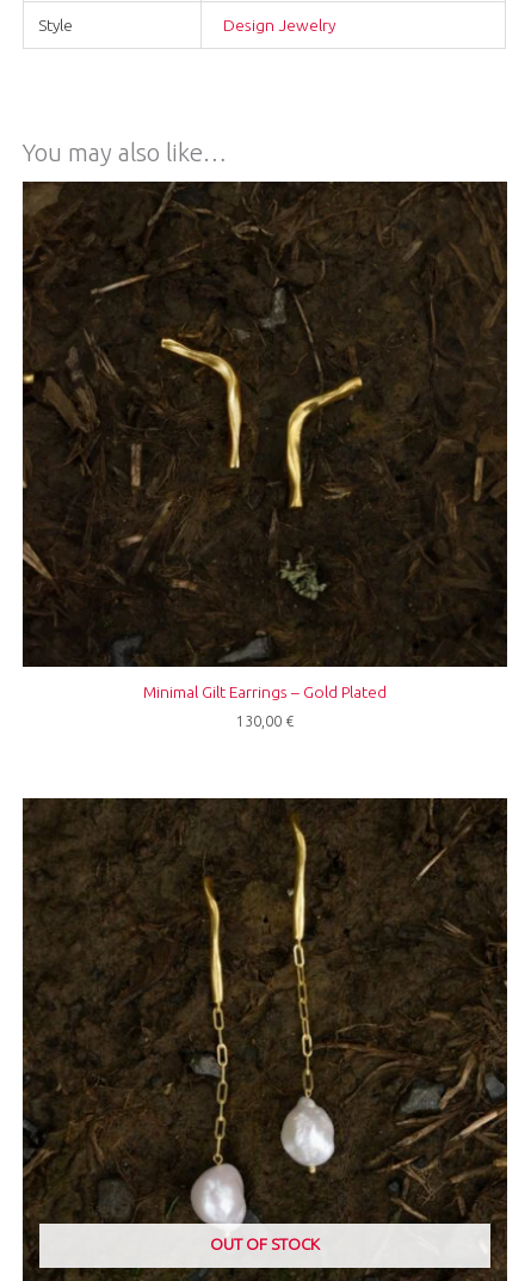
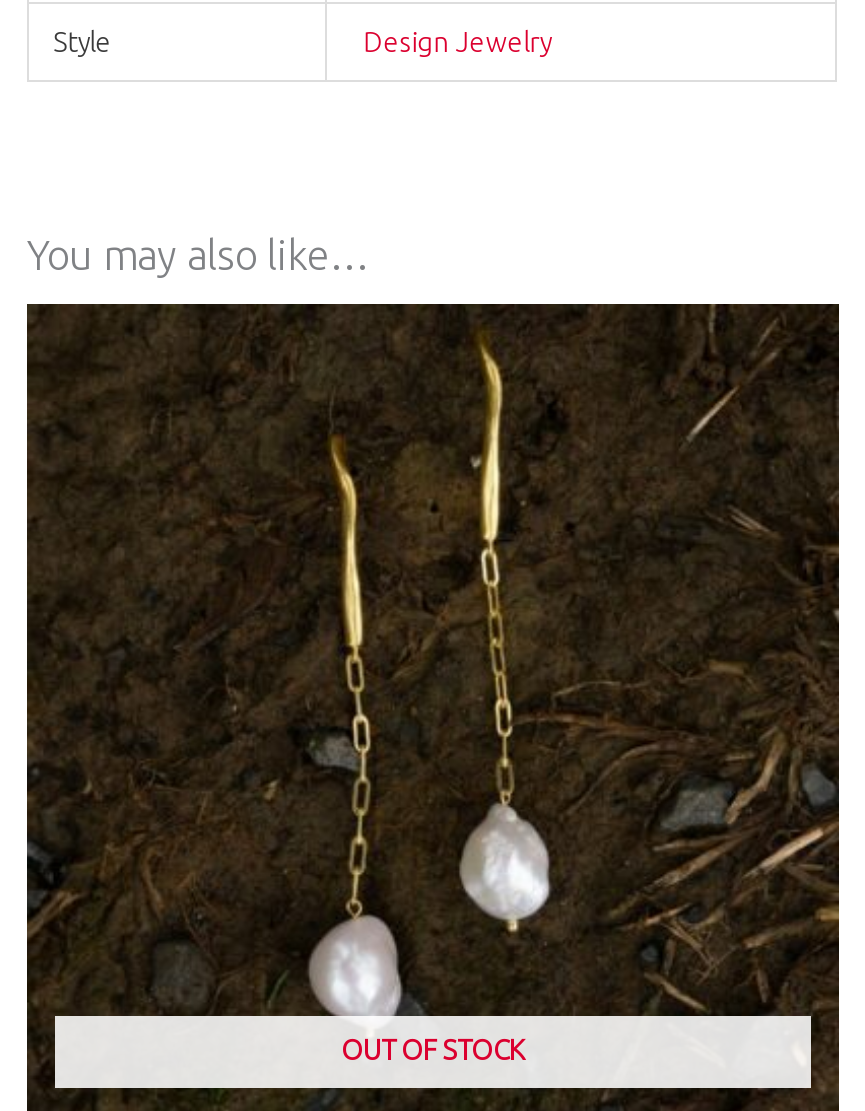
[23,182,507,728] [image] | Minimal Gilt Earrings – Gold Plated | 130,00 € -> none

